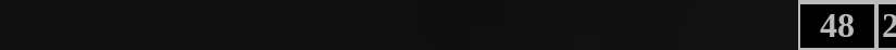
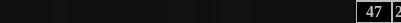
[820,7,855,43] 48 -> [366,3,382,20] 47

